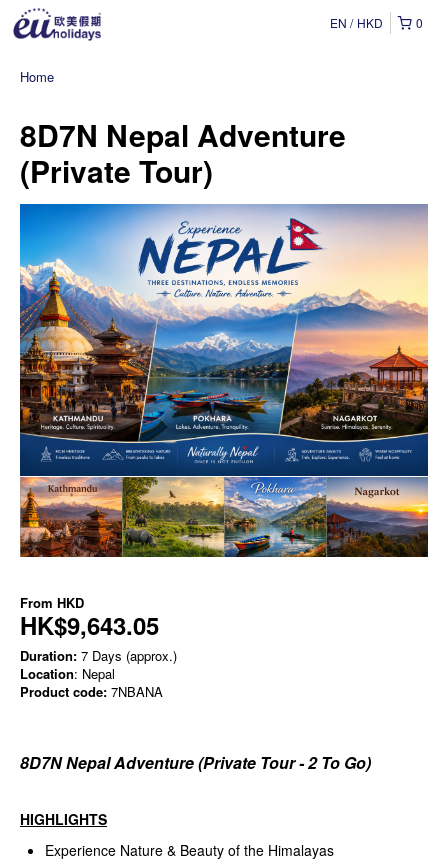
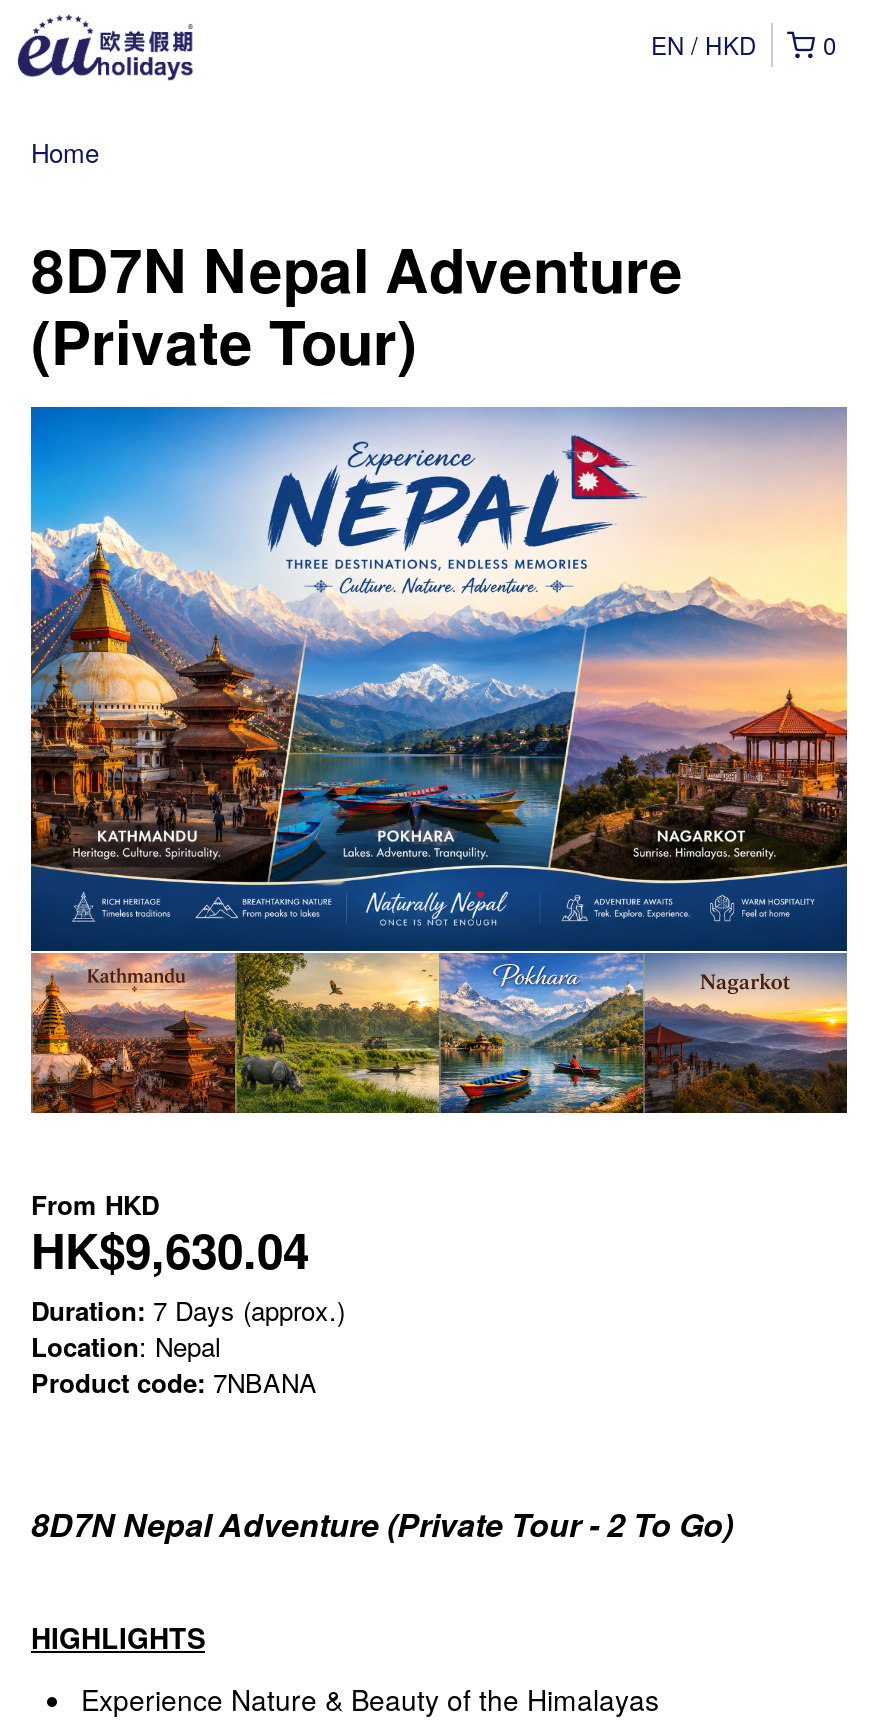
[20,608,159,642] HK$9,643.05 -> [31,1215,309,1283] HK$9,630.04

